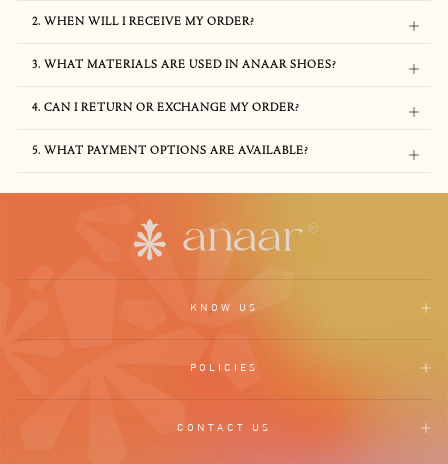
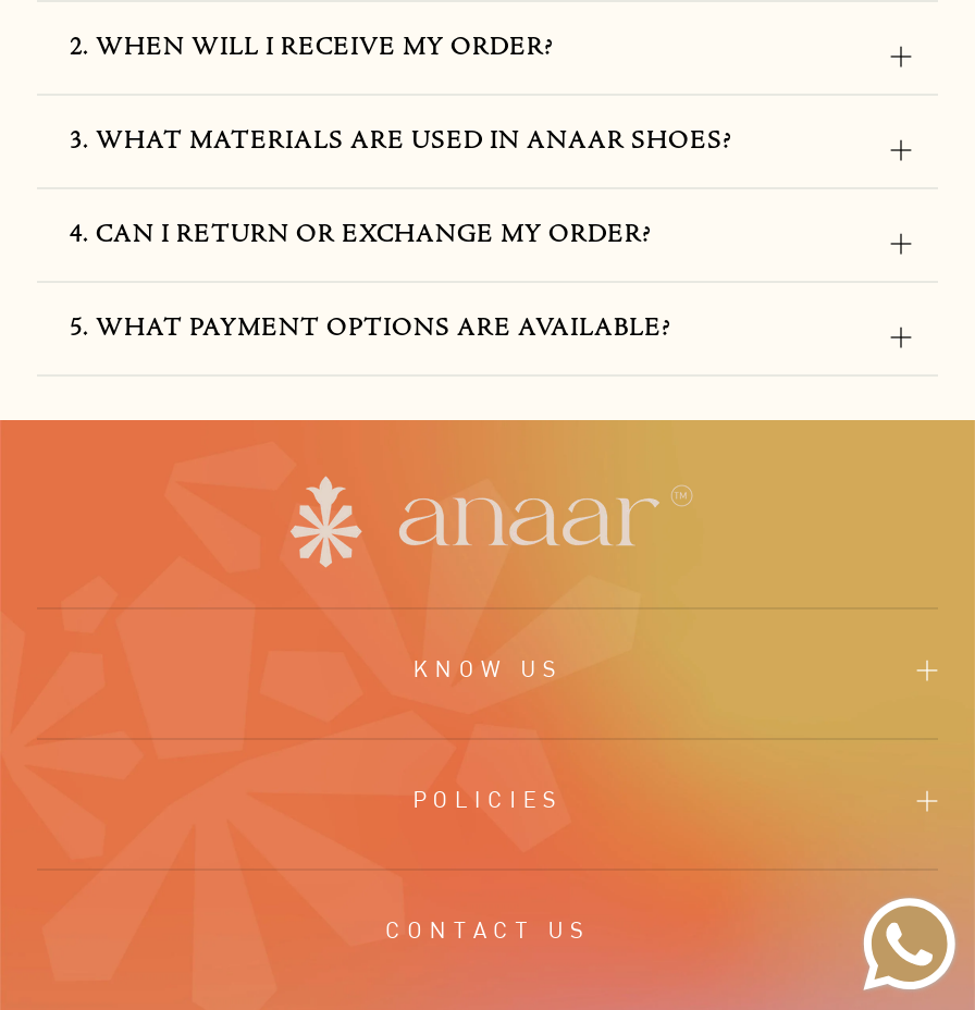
none -> [862,895,958,993] [image]

